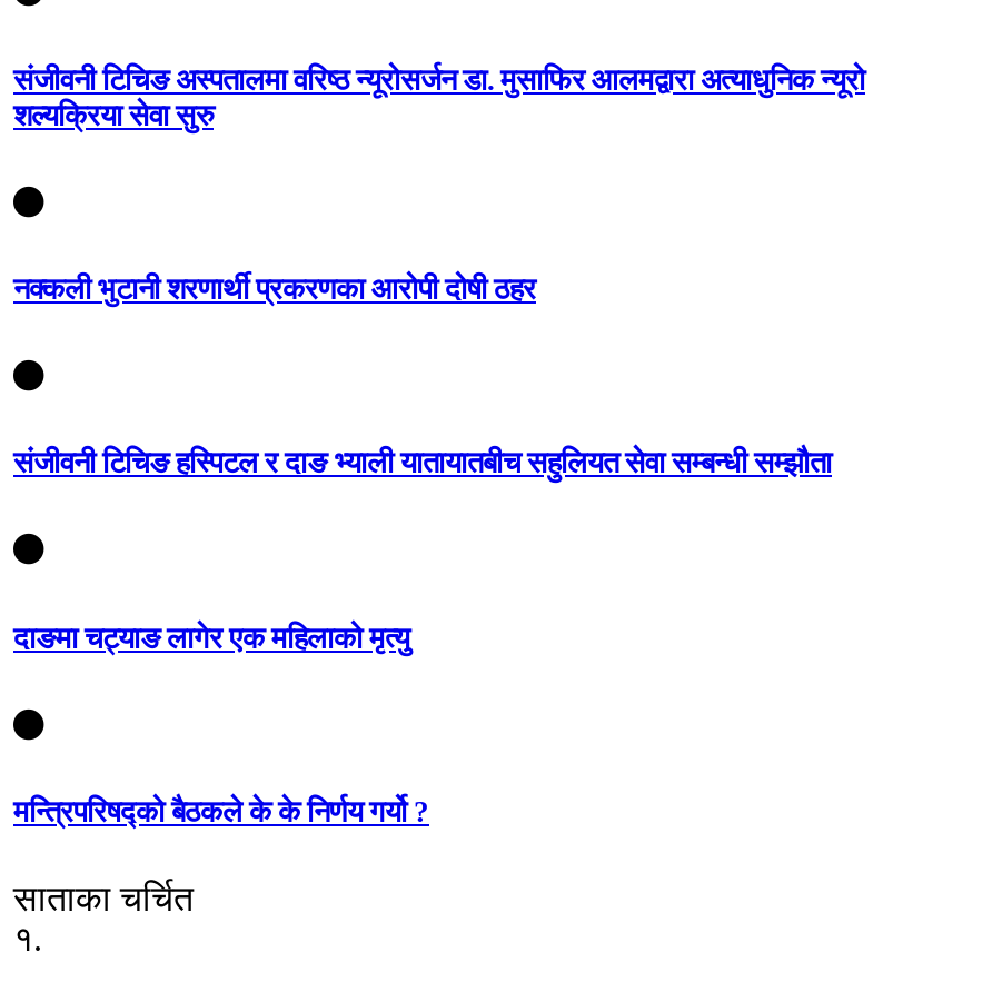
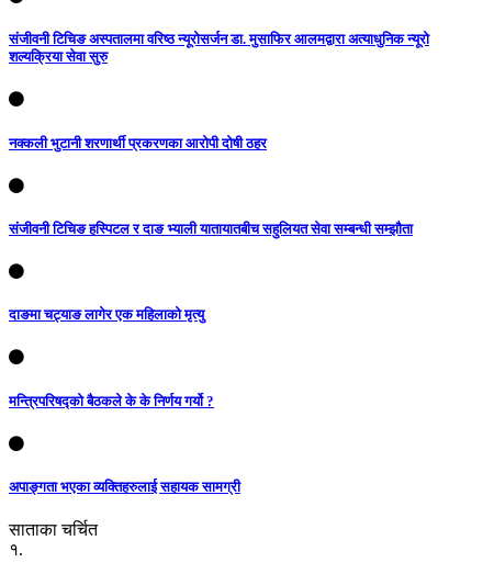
none -> [9,479,240,495] अपाङ्गता भएका व्यक्तिहरुलाई सहायक सामग्री

